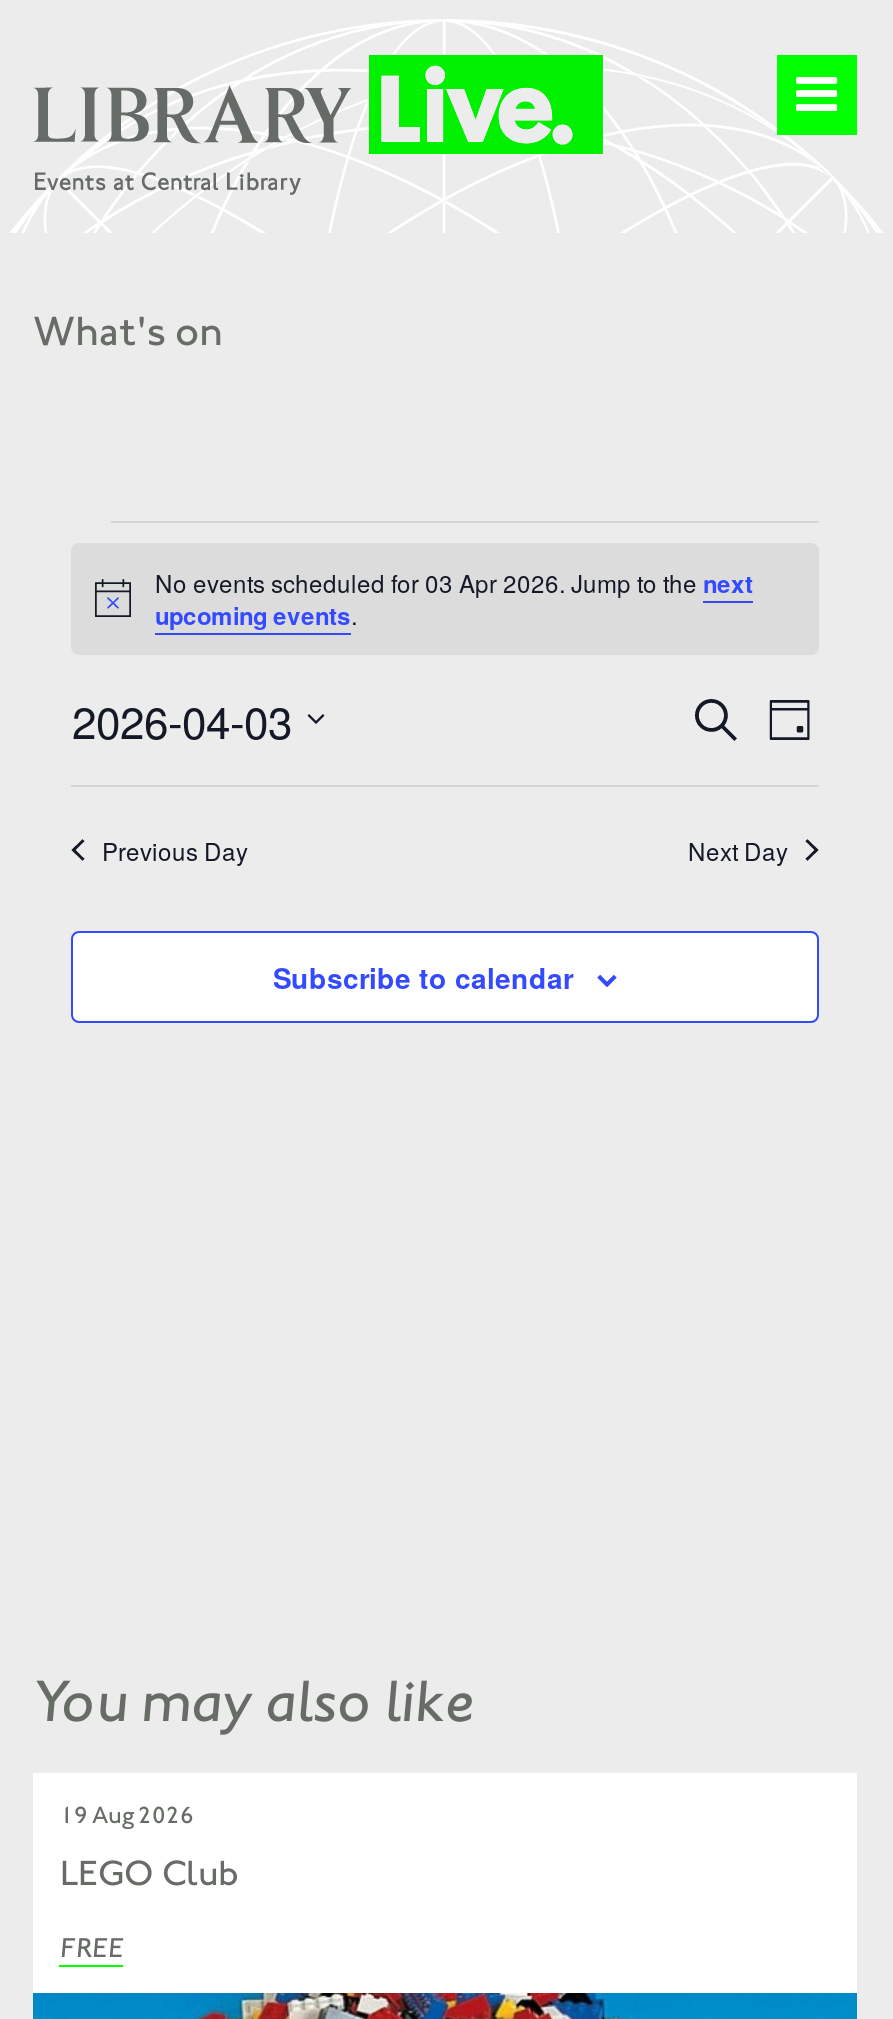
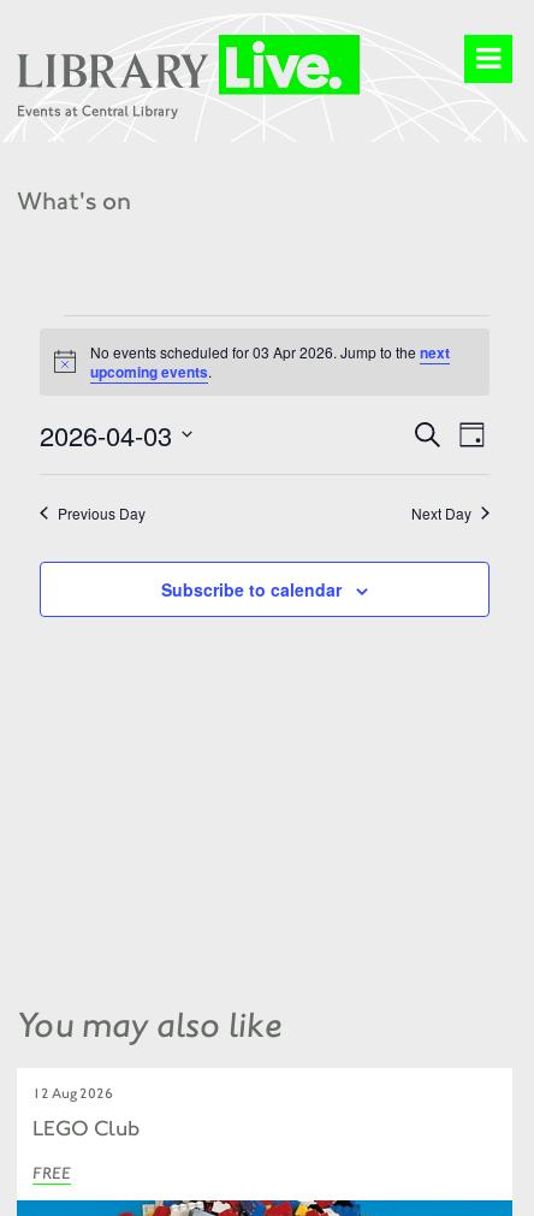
[60,1801,194,1829] 19 Aug 2026 -> [33,1085,114,1102] 12 Aug 2026

